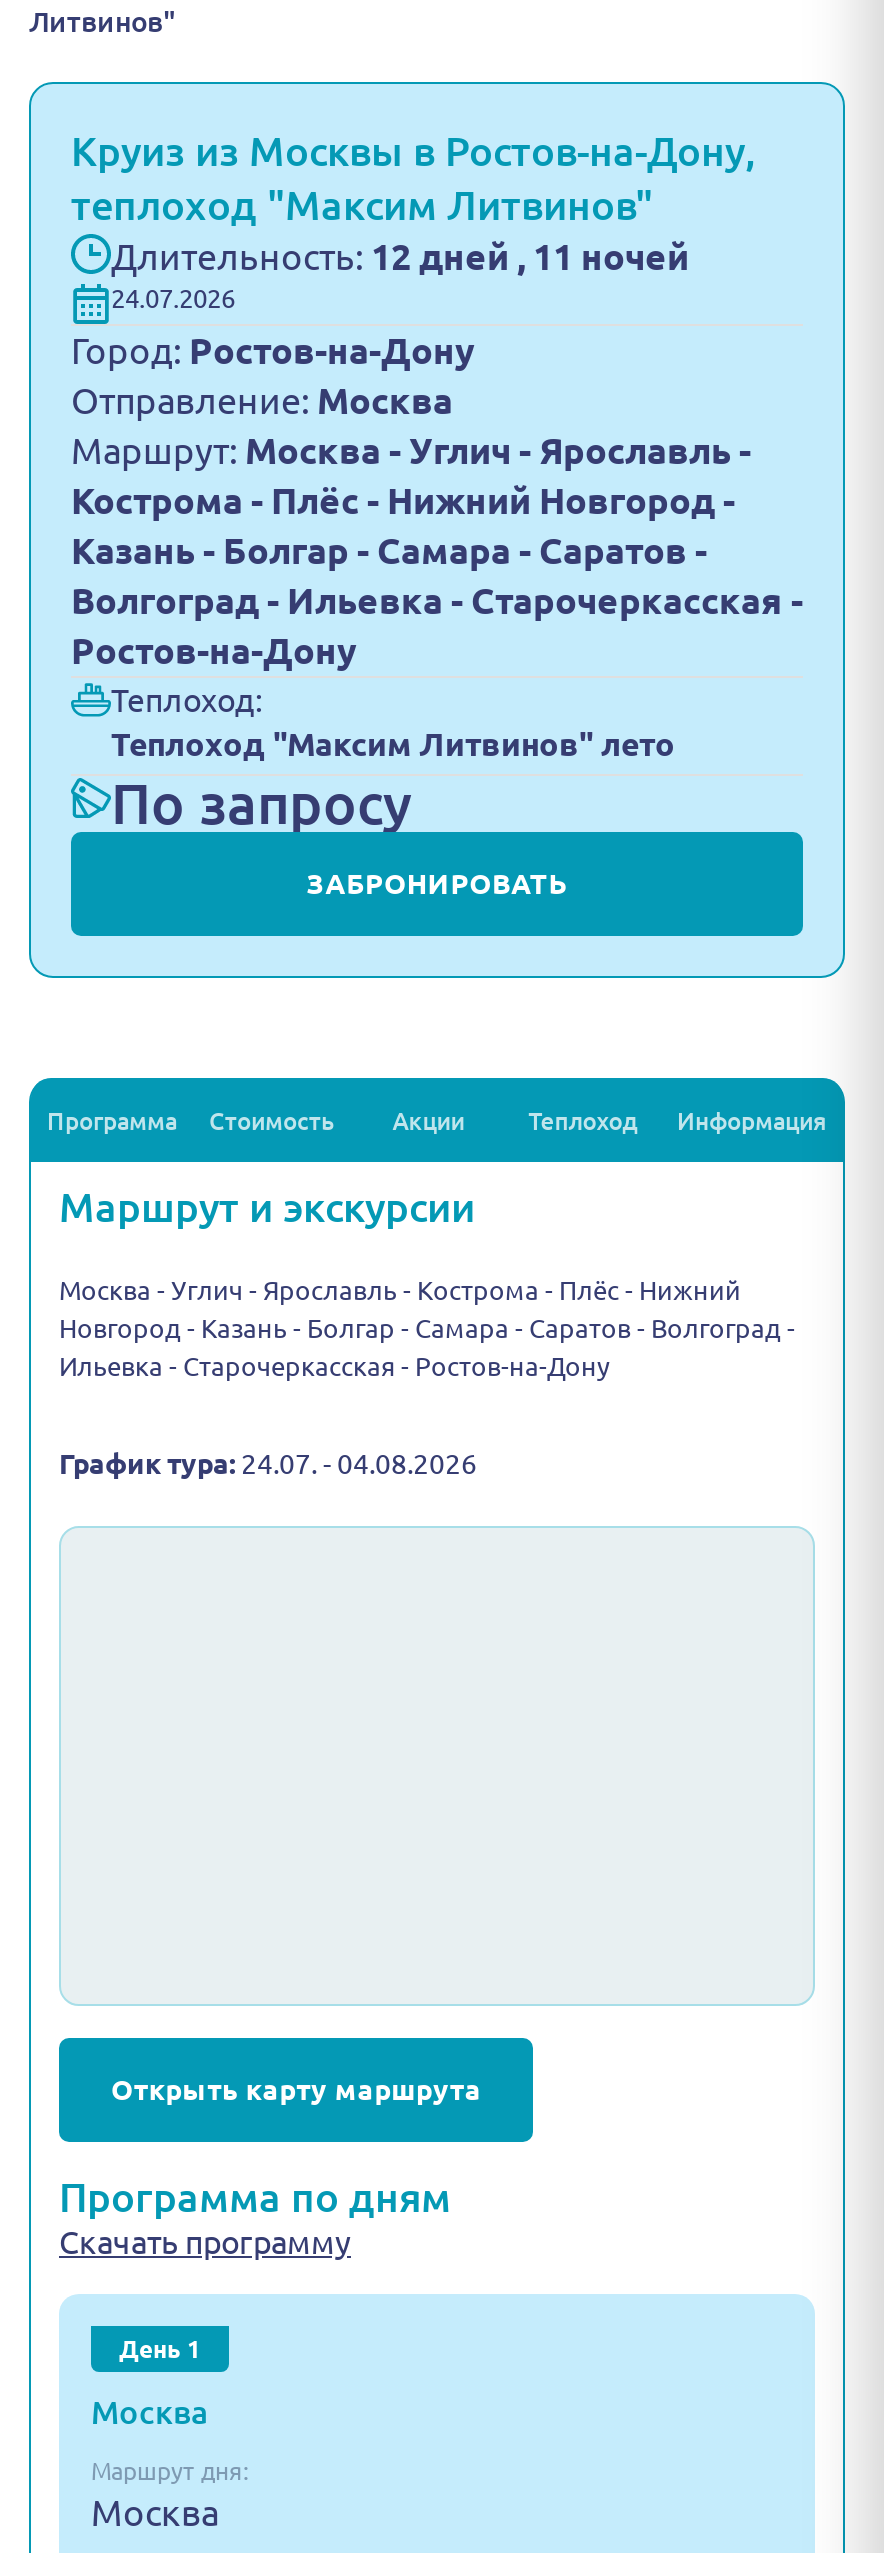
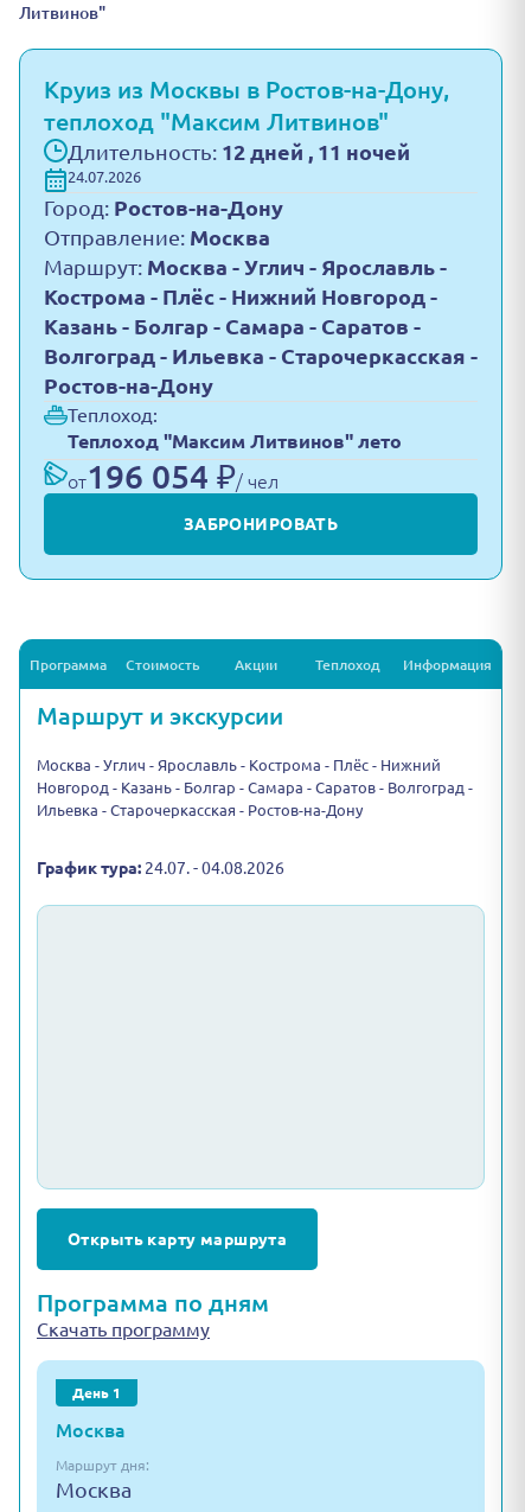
[111,772,413,834] По запросу -> [68,458,278,495] от196 054 ₽/ чел

